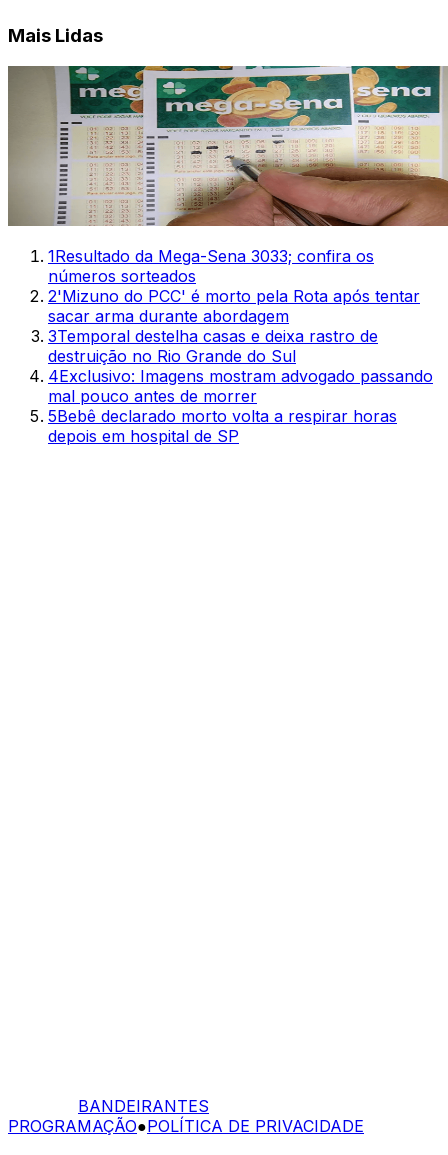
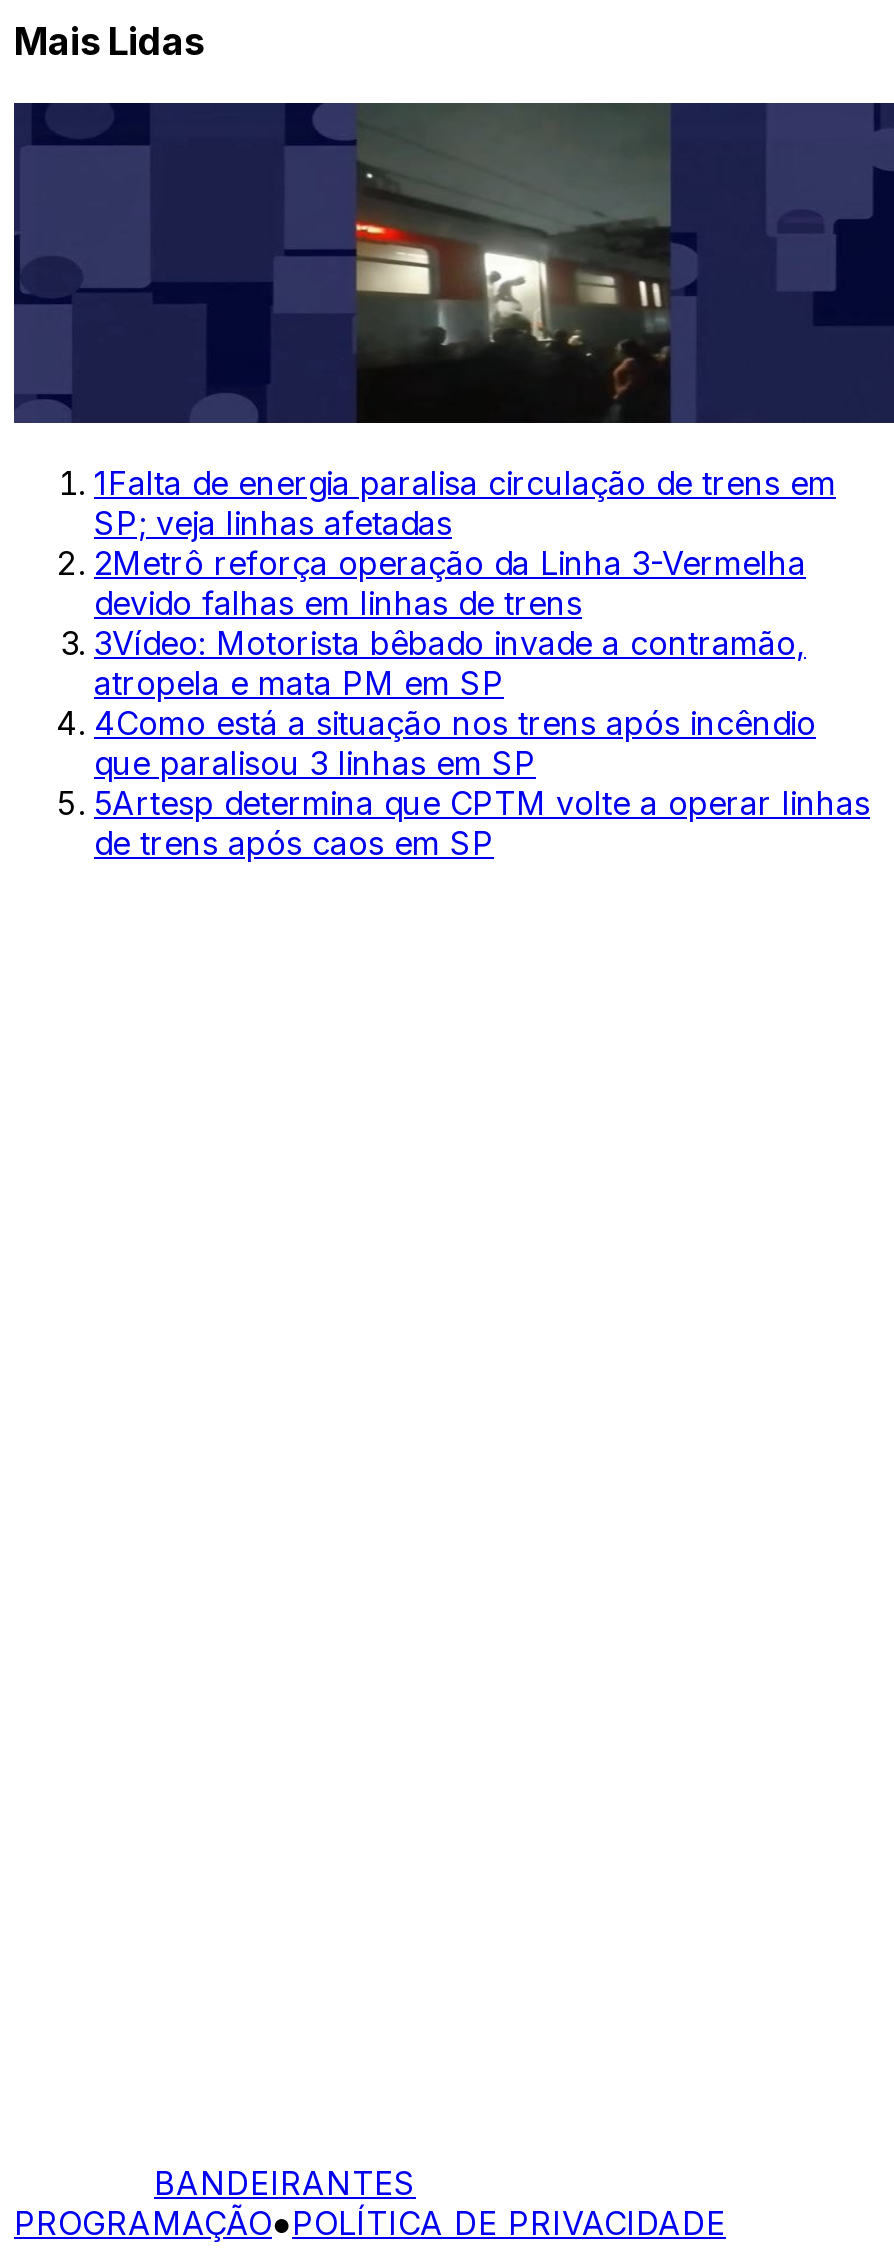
[7,65,445,446] [image] | 1 Resultado da Mega-Sena 3033; confira os | números sorteados | 2'Mizuno do PCC' é morto pela Rota após tentar | sacar arma durante abordagem | 3Temporal destelha casas e deixa rastro de | destruição no Rio Grande do Sul | 4Exclusivo: Imagens mostram advogado passando | mal pouco antes de morrer | 5Bebê declarado morto volta a respirar horas | depois em hospital de SP -> [12,101,888,863] [image] | 1 Falta de energia paralisa circulação de trens em | SP; veja linhas afetadas | 2Metrô reforça operação da Linha 3-Vermelha | devido falhas em linhas de trens | 3Vídeo: Motorista bêbado invade a contramão, | atropela e mata PM em SP | 4Como está a situação nos trens após incêndio | que paralisou 3 linhas em SP | 5Artesp determina que CPTM volte a operar linhas | de trens após caos em SP

